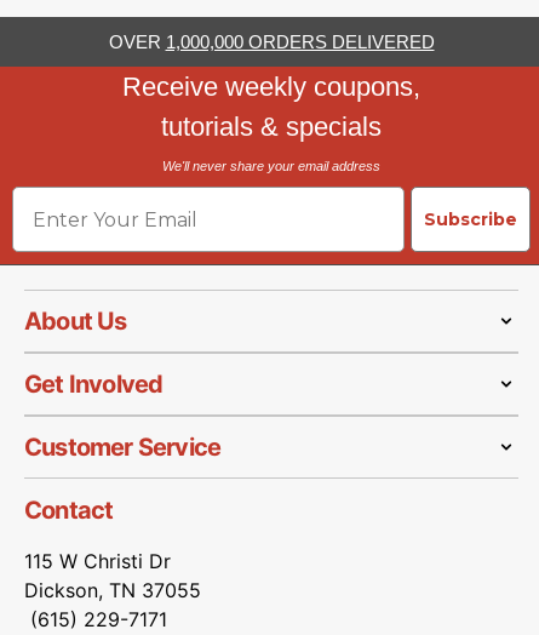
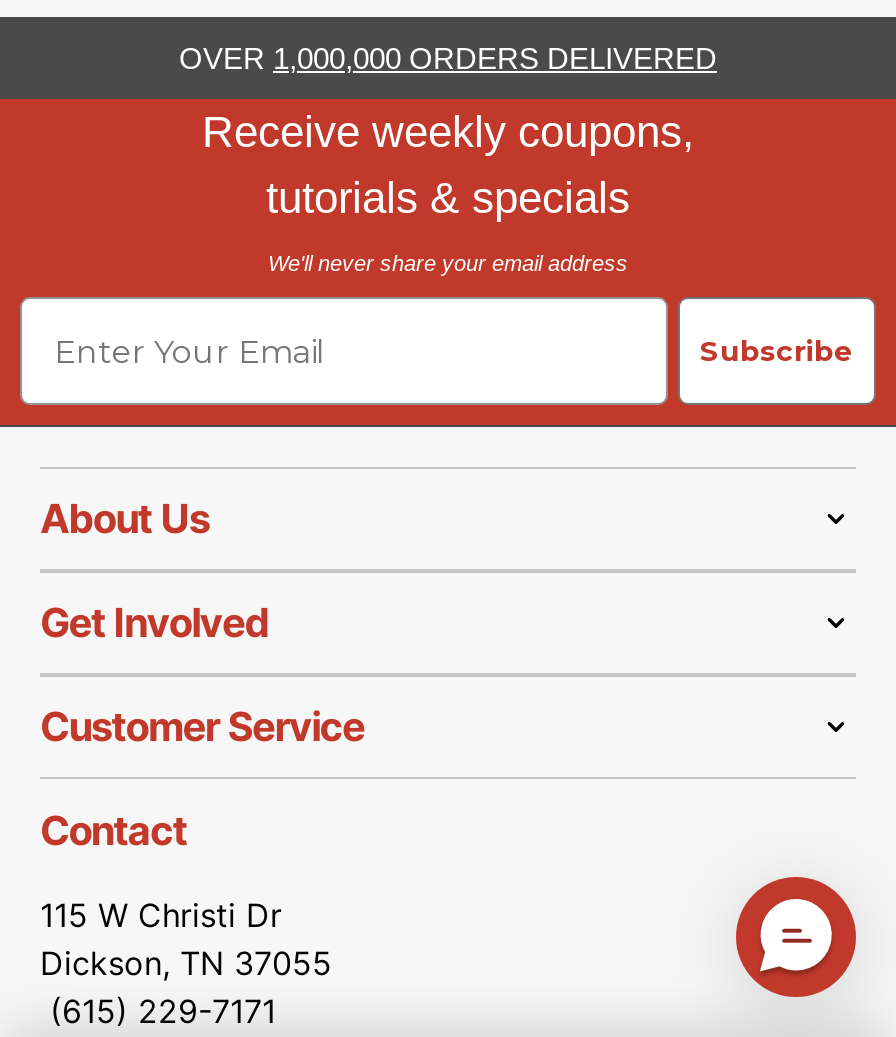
none -> [734,875,858,1001] [image]

